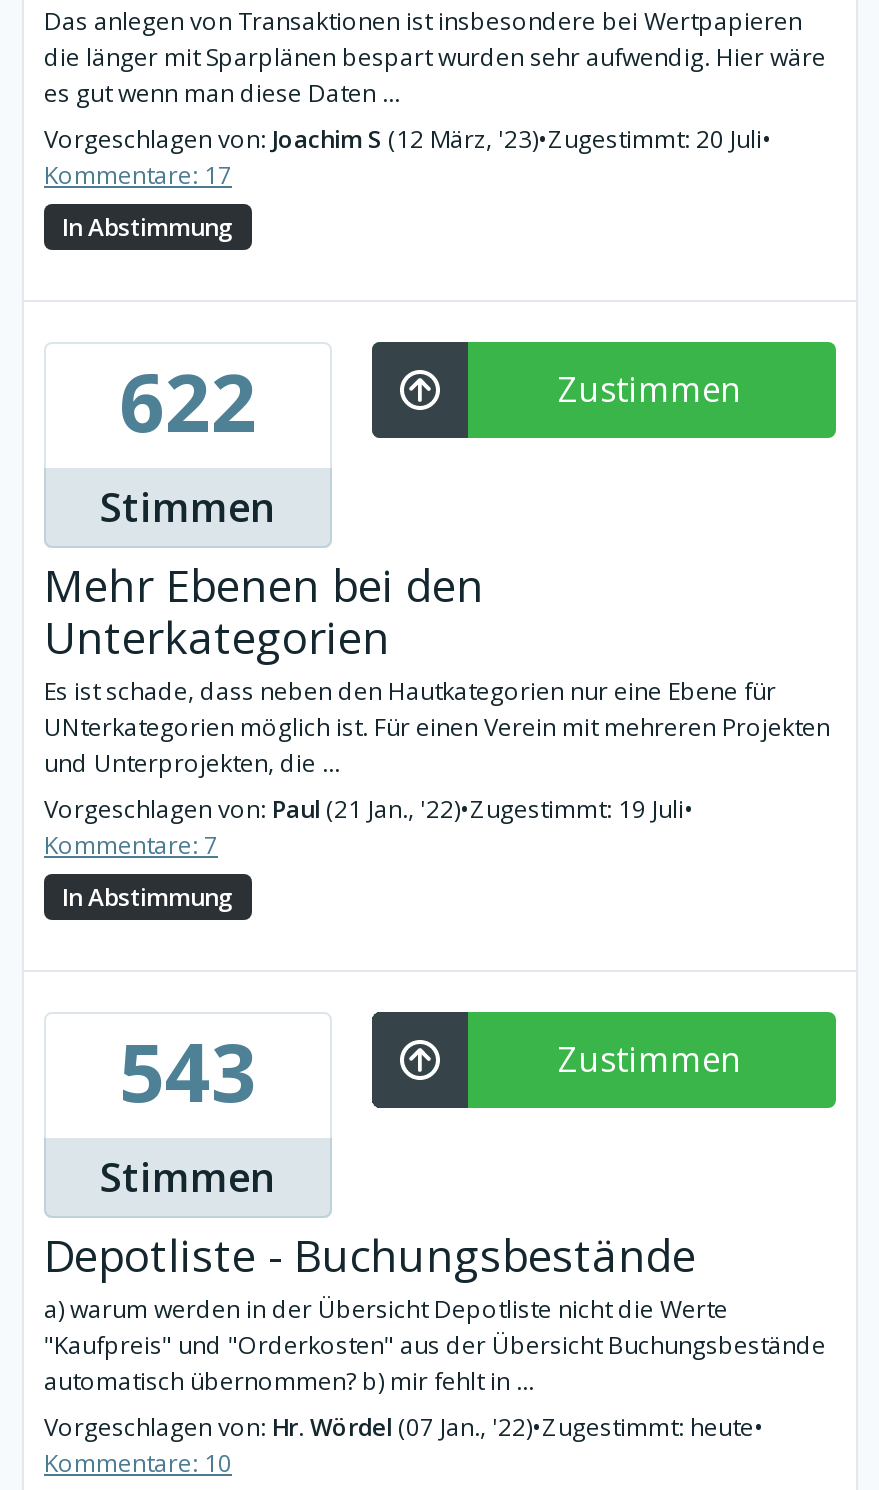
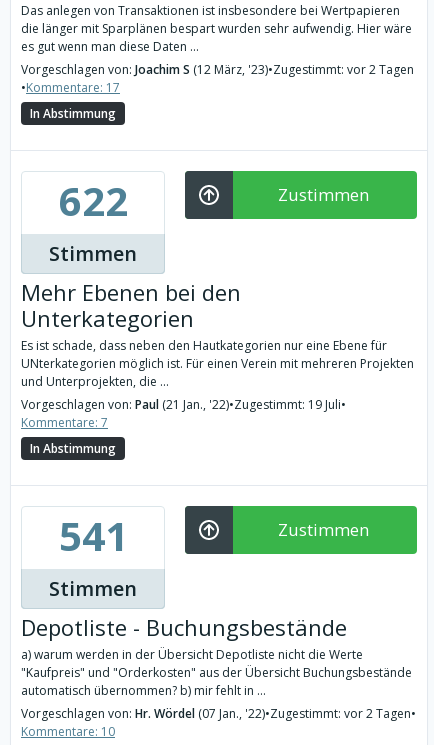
[44,122,772,192] Vorgeschlagen von: Joachim S (12 März, '23)•Zugestimmt: 20 Juli• | Kommentare: 17 -> [21,61,414,96] Vorgeschlagen von: Joachim S (12 März, '23)•Zugestimmt: vor 2 Tagen | •Kommentare: 17
[119,1016,257,1126] 543 -> [58,508,127,563] 541
[44,1410,764,1444] Vorgeschlagen von: Hr. Wördel (07 Jan., '22)•Zugestimmt: heute• -> [21,705,416,722] Vorgeschlagen von: Hr. Wördel (07 Jan., '22)•Zugestimmt: vor 2 Tagen•

